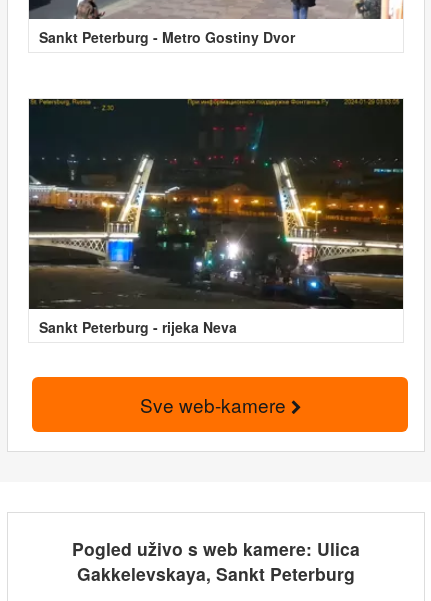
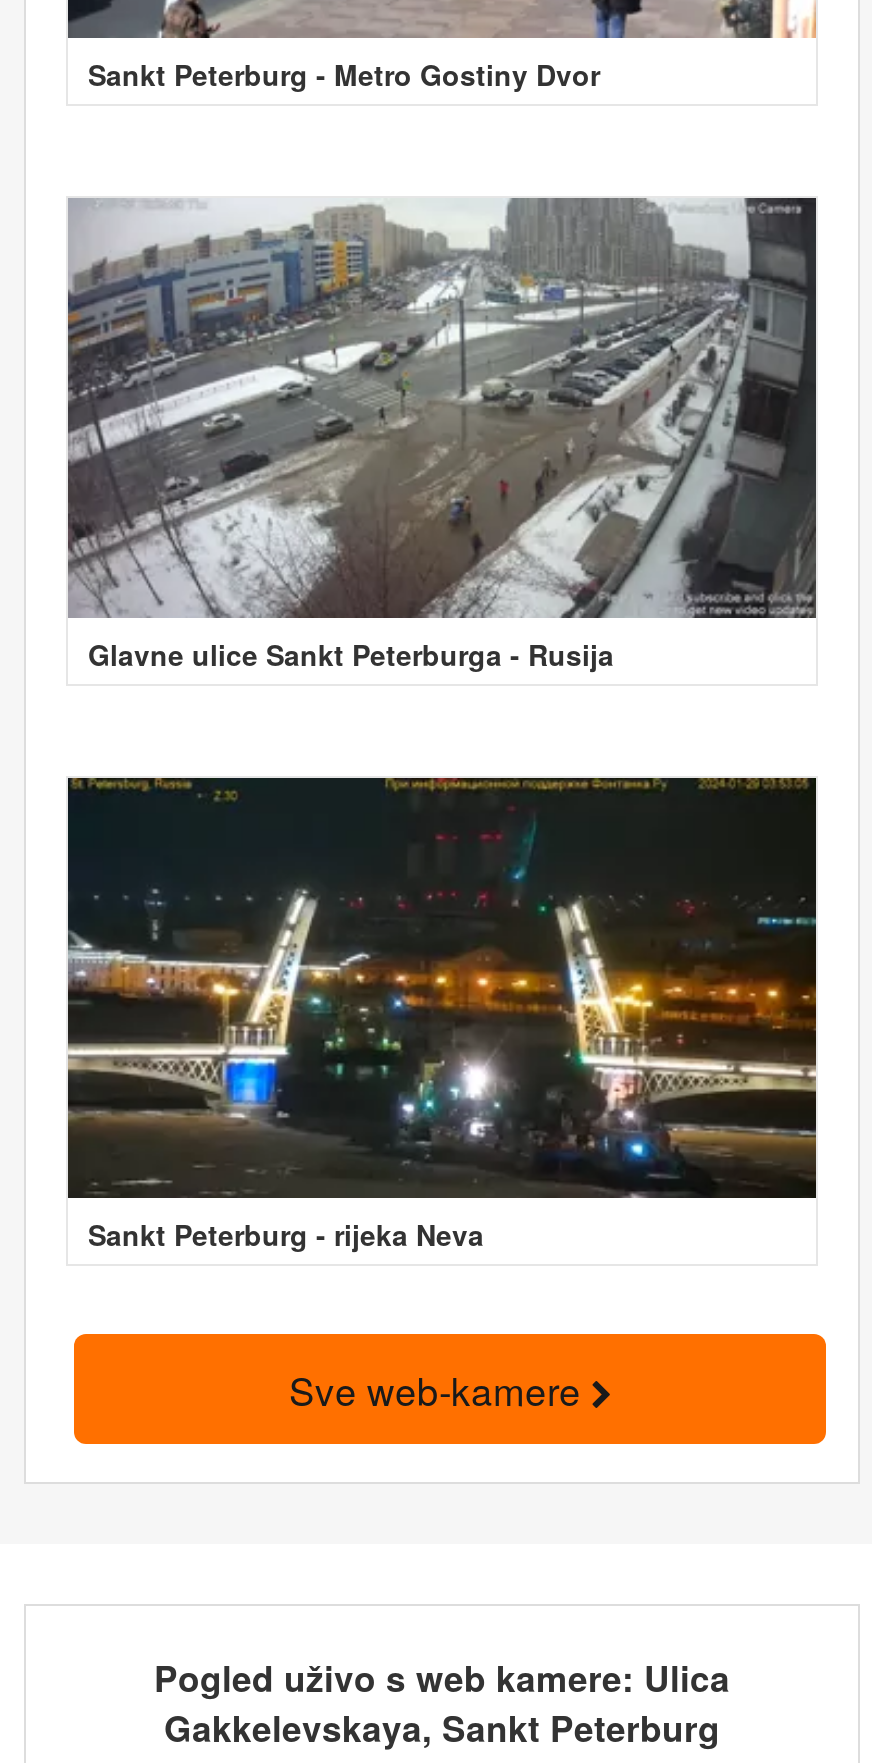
none -> [66,196,816,674] [image] | Glavne ulice Sankt Peterburga - Rusija

